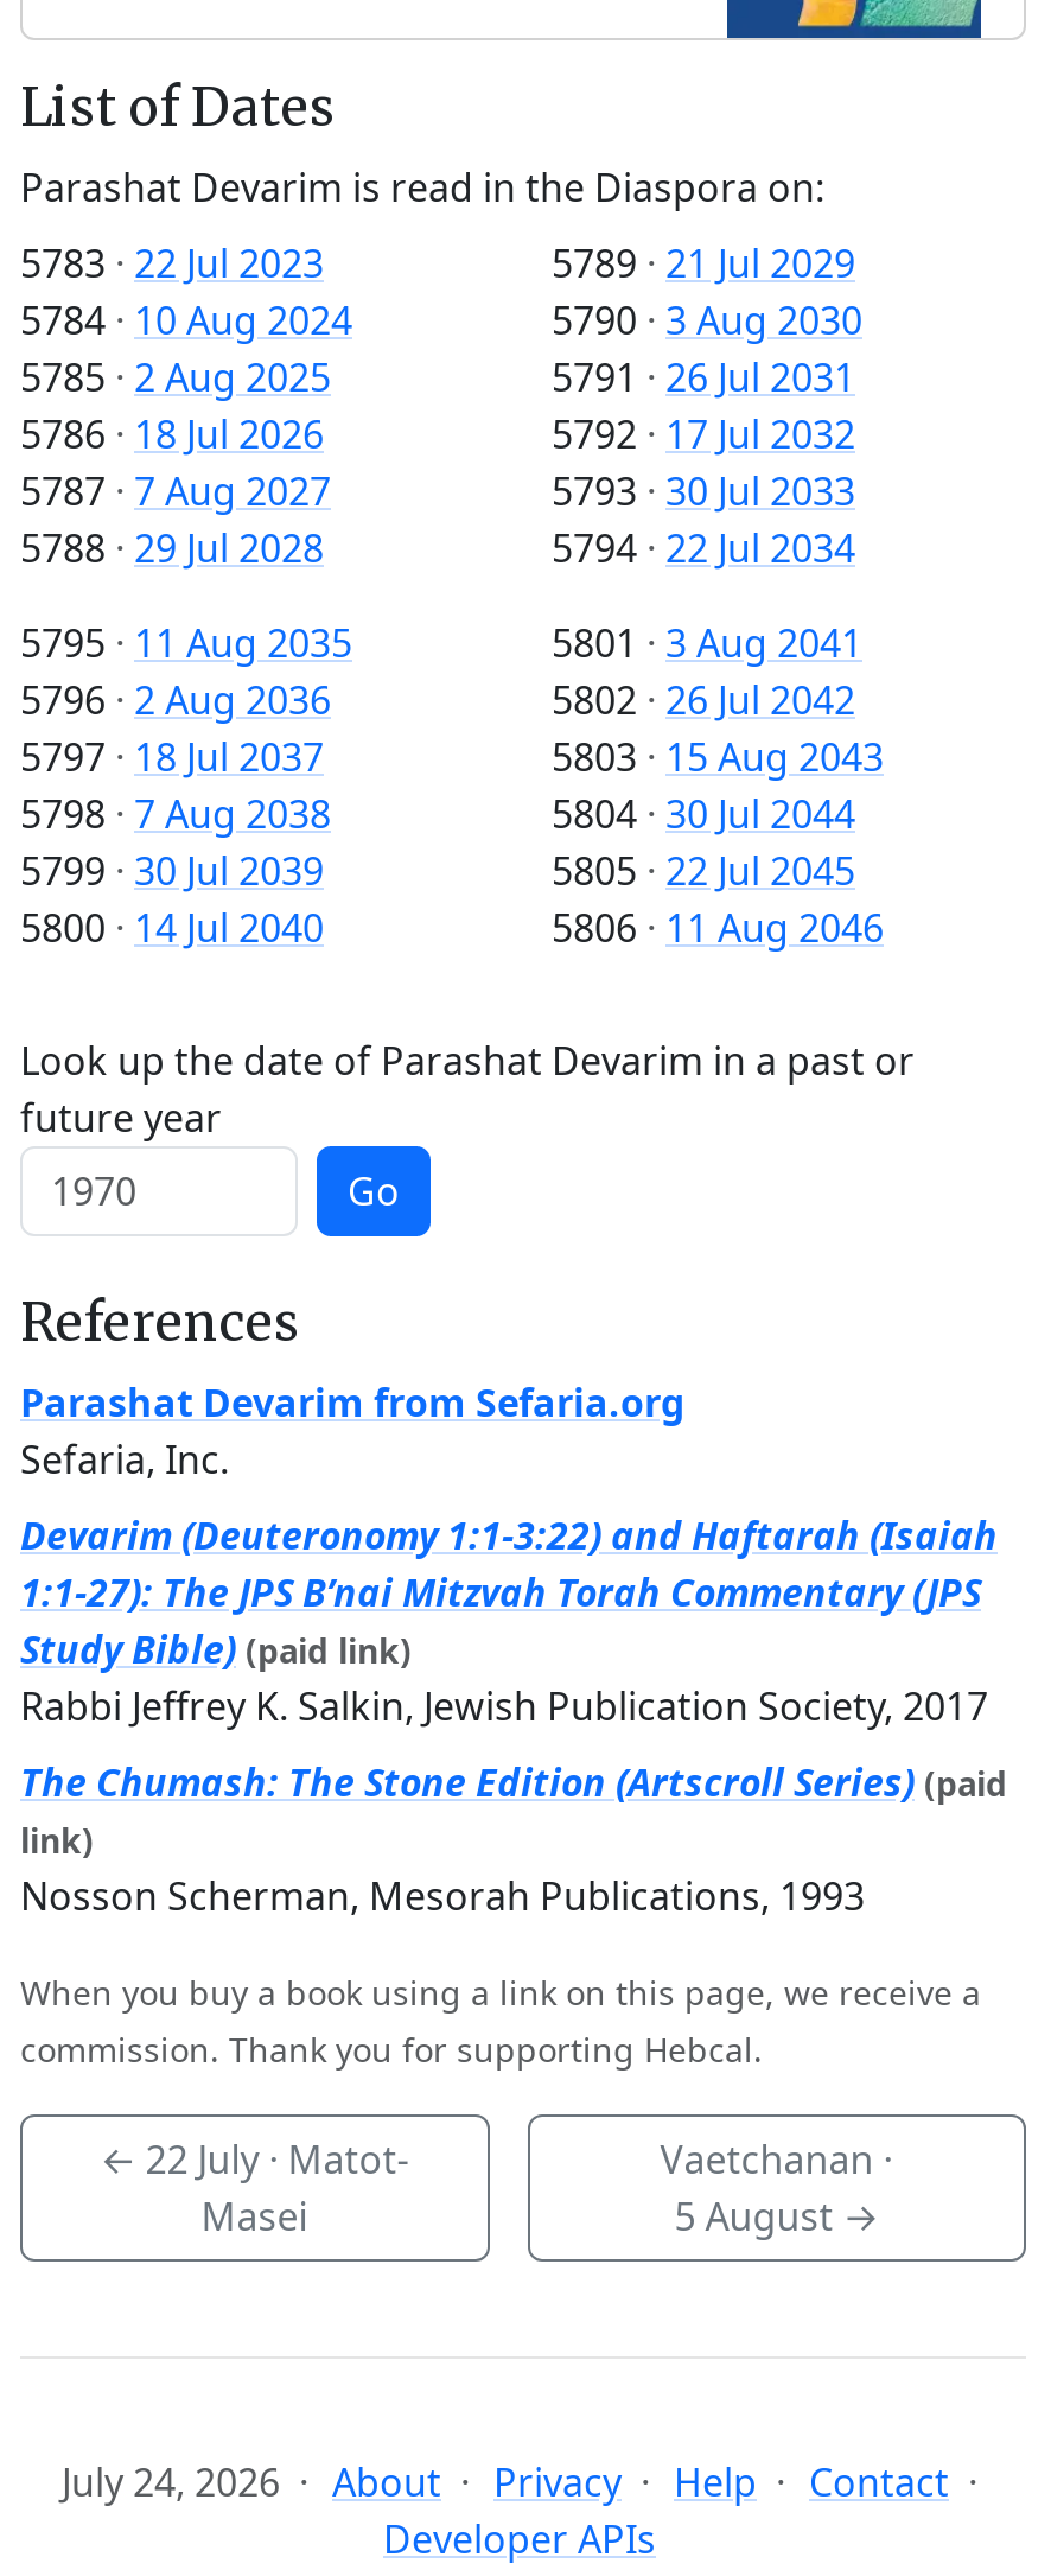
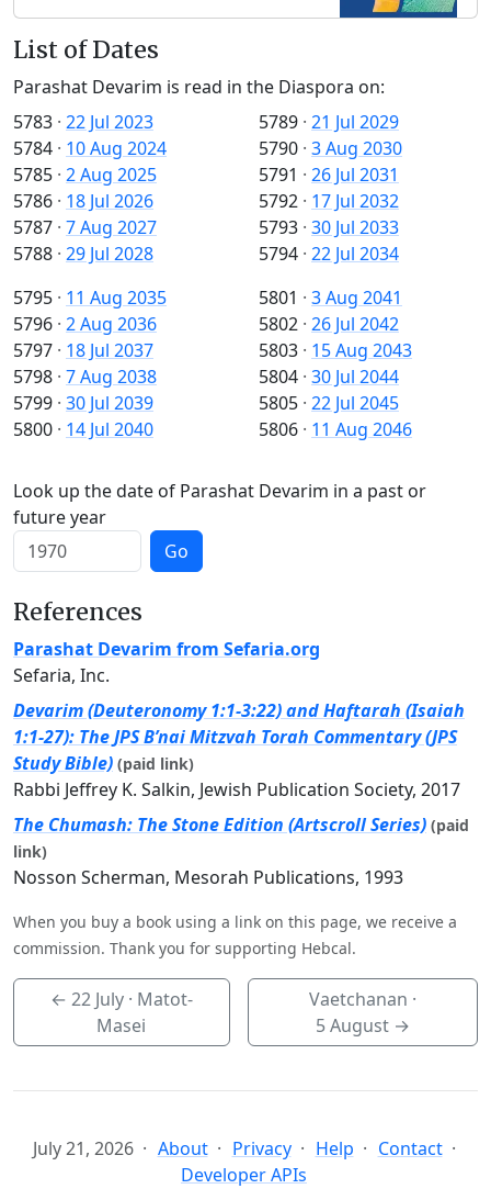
[62,2457,949,2509] July 24, 2026 About Privacy Help Contact -> [32,1137,442,1161] July 21, 2026 About Privacy Help Contact

